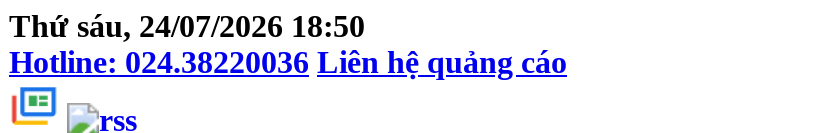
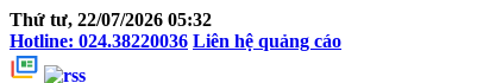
[9,9,365,43] Thứ sáu, 24/07/2026 18:50 -> [10,9,212,30] Thứ tư, 22/07/2026 05:32

